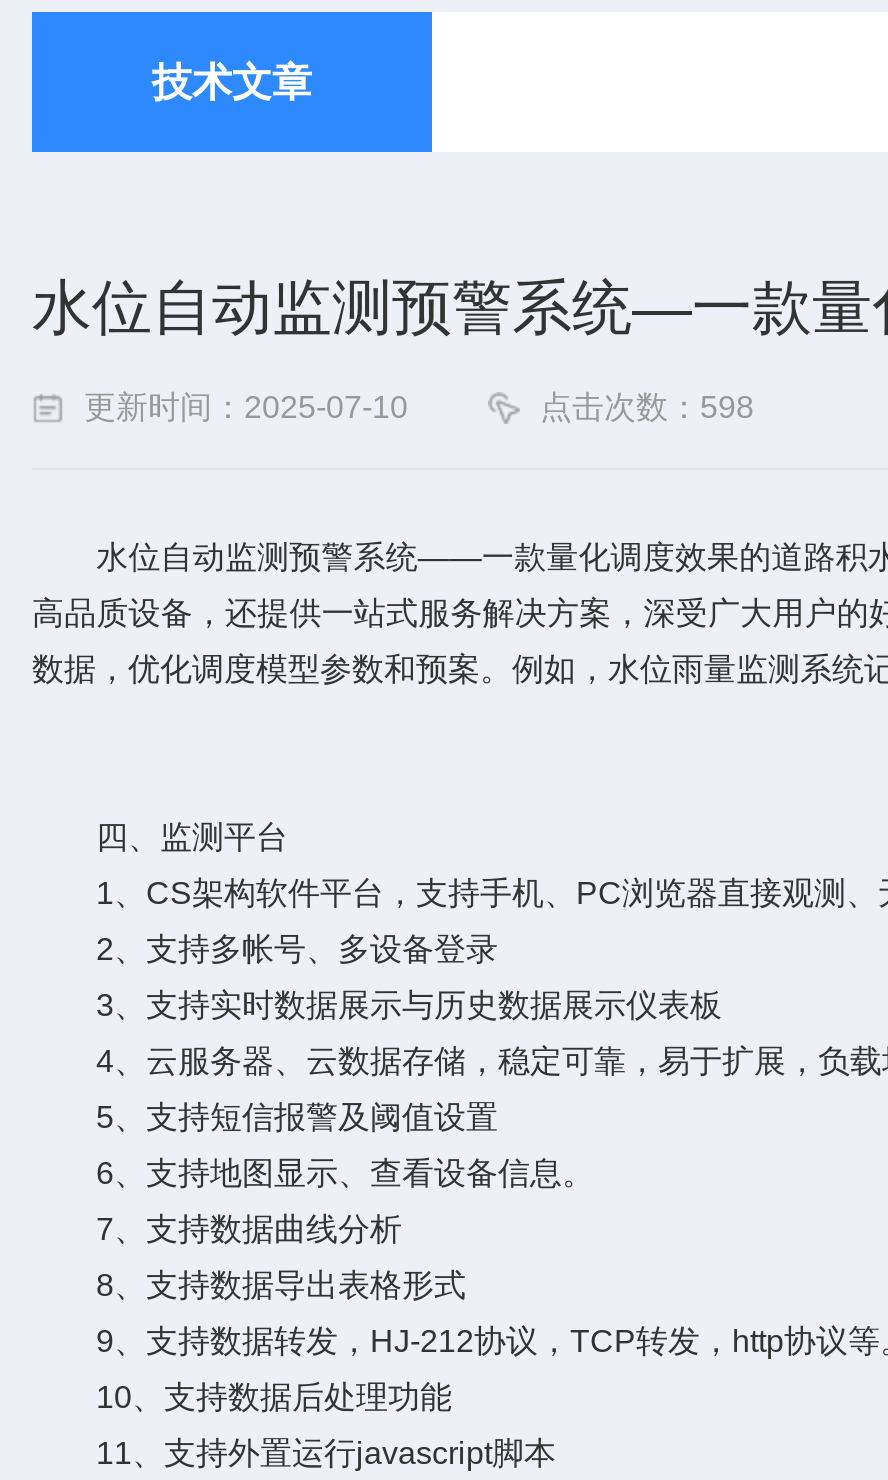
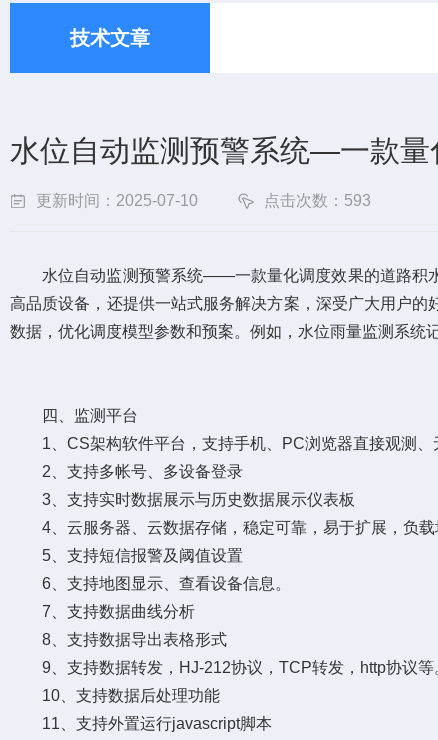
[540,390,754,424] 点击次数：598 -> [264,192,371,209] 点击次数：593

